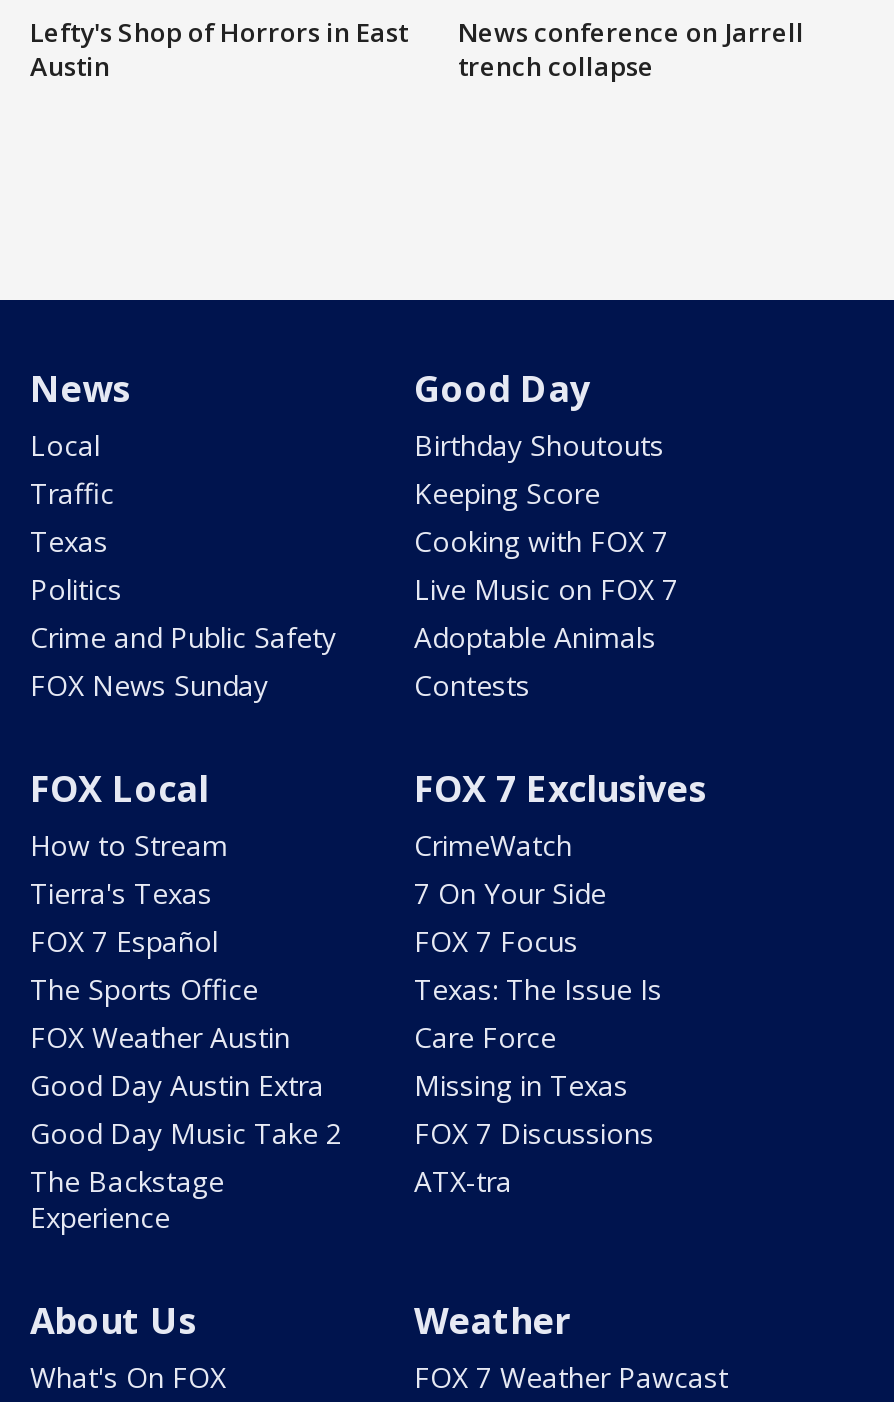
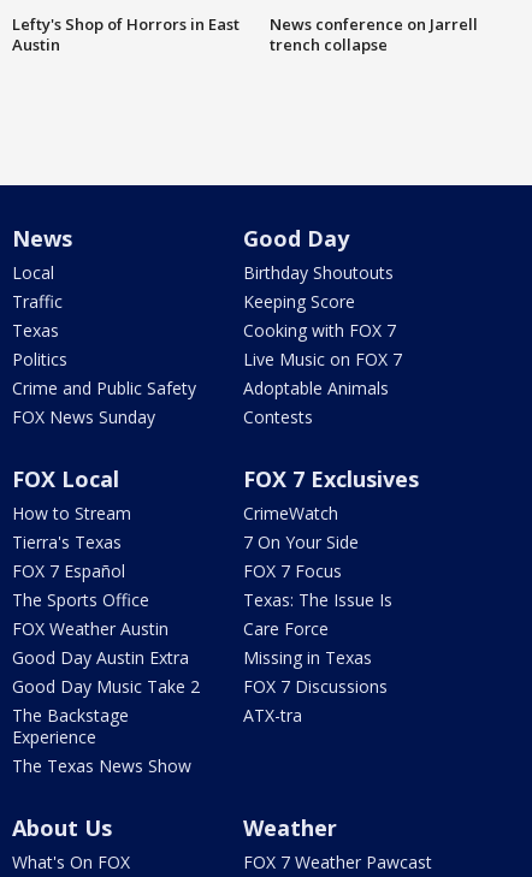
none -> [12,754,191,777] The Texas News Show

